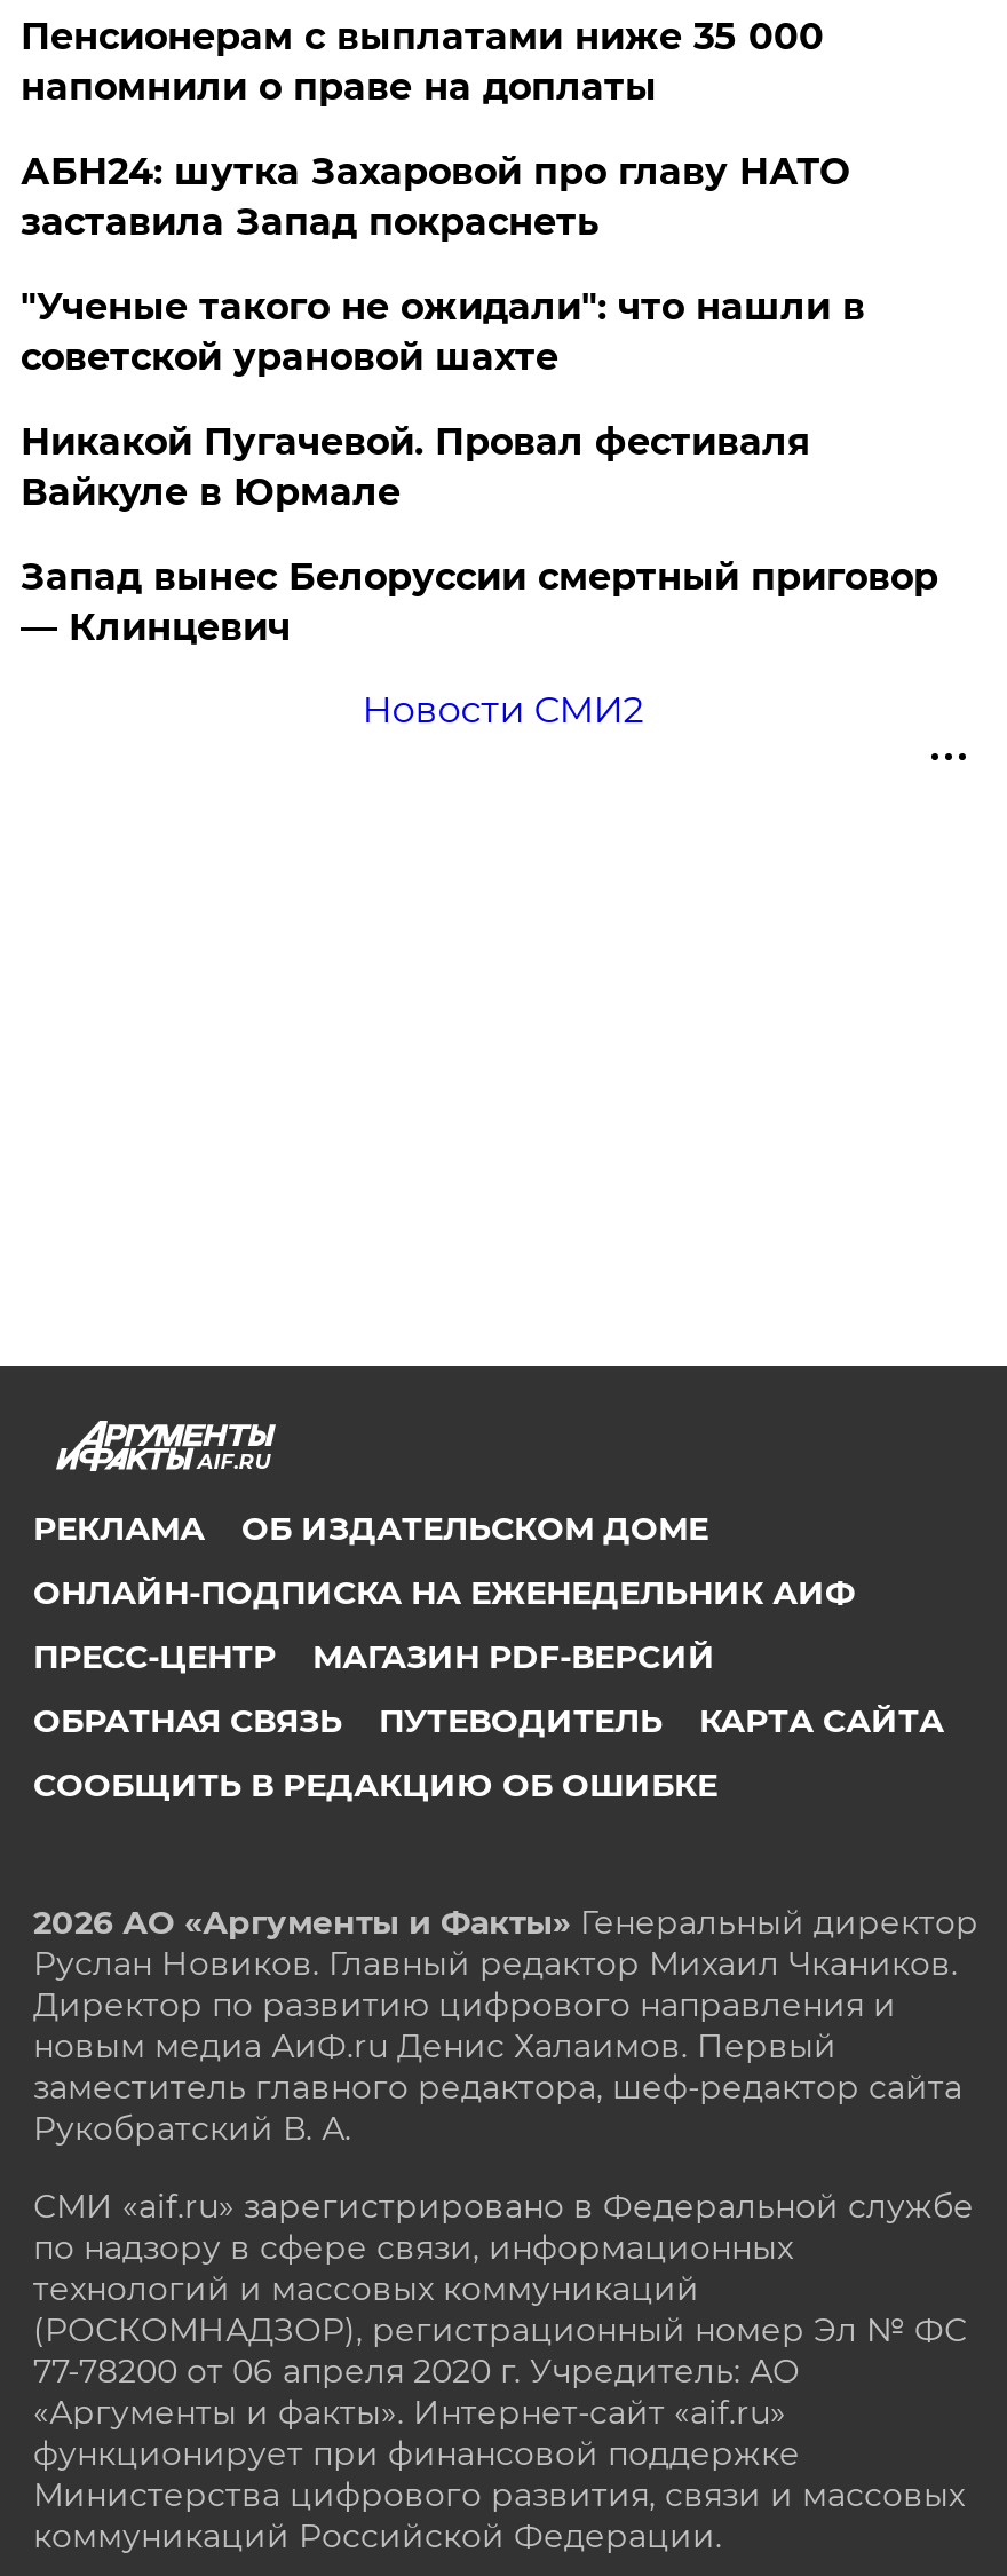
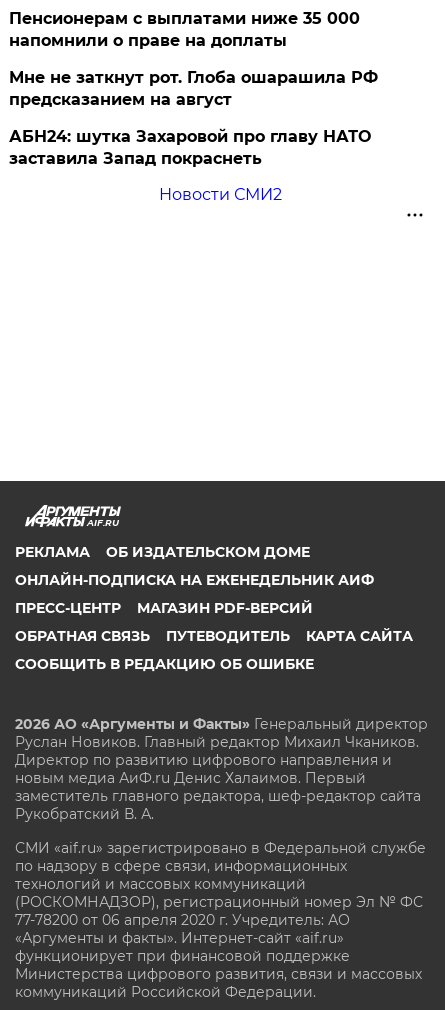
none -> [9,68,378,109] Мне не заткнут рот. Глоба ошарашила РФ | предсказанием на август
moved [20,150,849,244] -> [9,127,371,168]: АБН24: шутка Захаровой про главу НАТО | заставила Запад покраснеть
[20,285,938,649] "Ученые такого не ожидали": что нашли в | советской урановой шахте | Никакой Пугачевой. Провал фестиваля | Вайкуле в Юрмале | Запад вынес Белоруссии смертный приговор | — Клинцевич -> none

